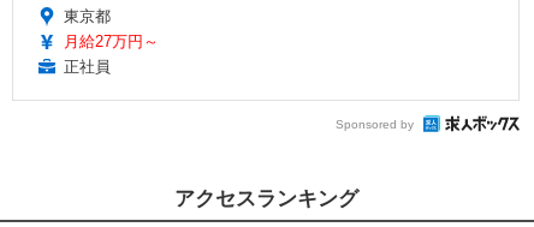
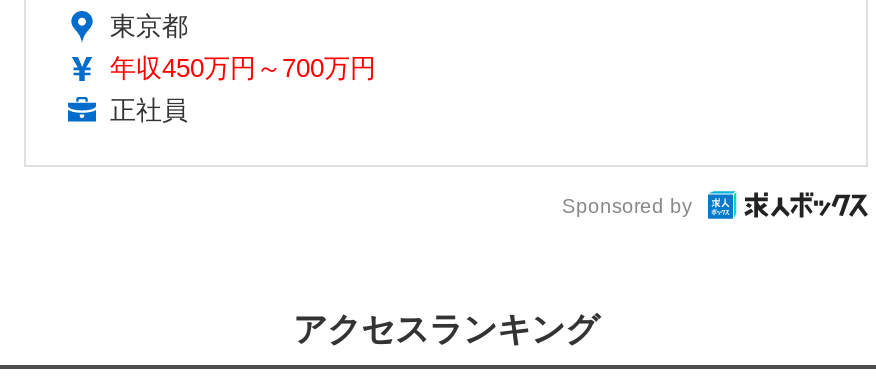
[64,33,159,51] 月給27万円～ -> [110,53,376,83] 年収450万円～700万円

